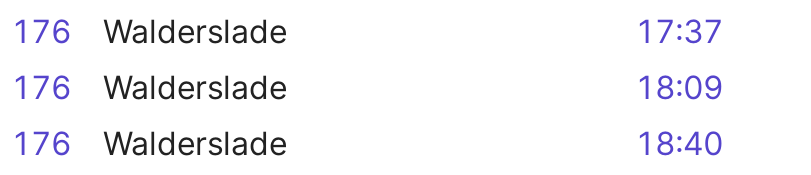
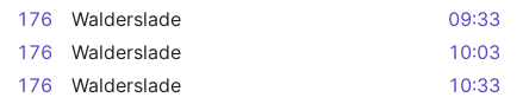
[635,11,723,51] 17:37 -> [448,7,500,31] 09:33
[635,67,723,107] 18:09 -> [448,40,500,64] 10:03
[635,123,723,163] 18:40 -> [448,73,500,97] 10:33

